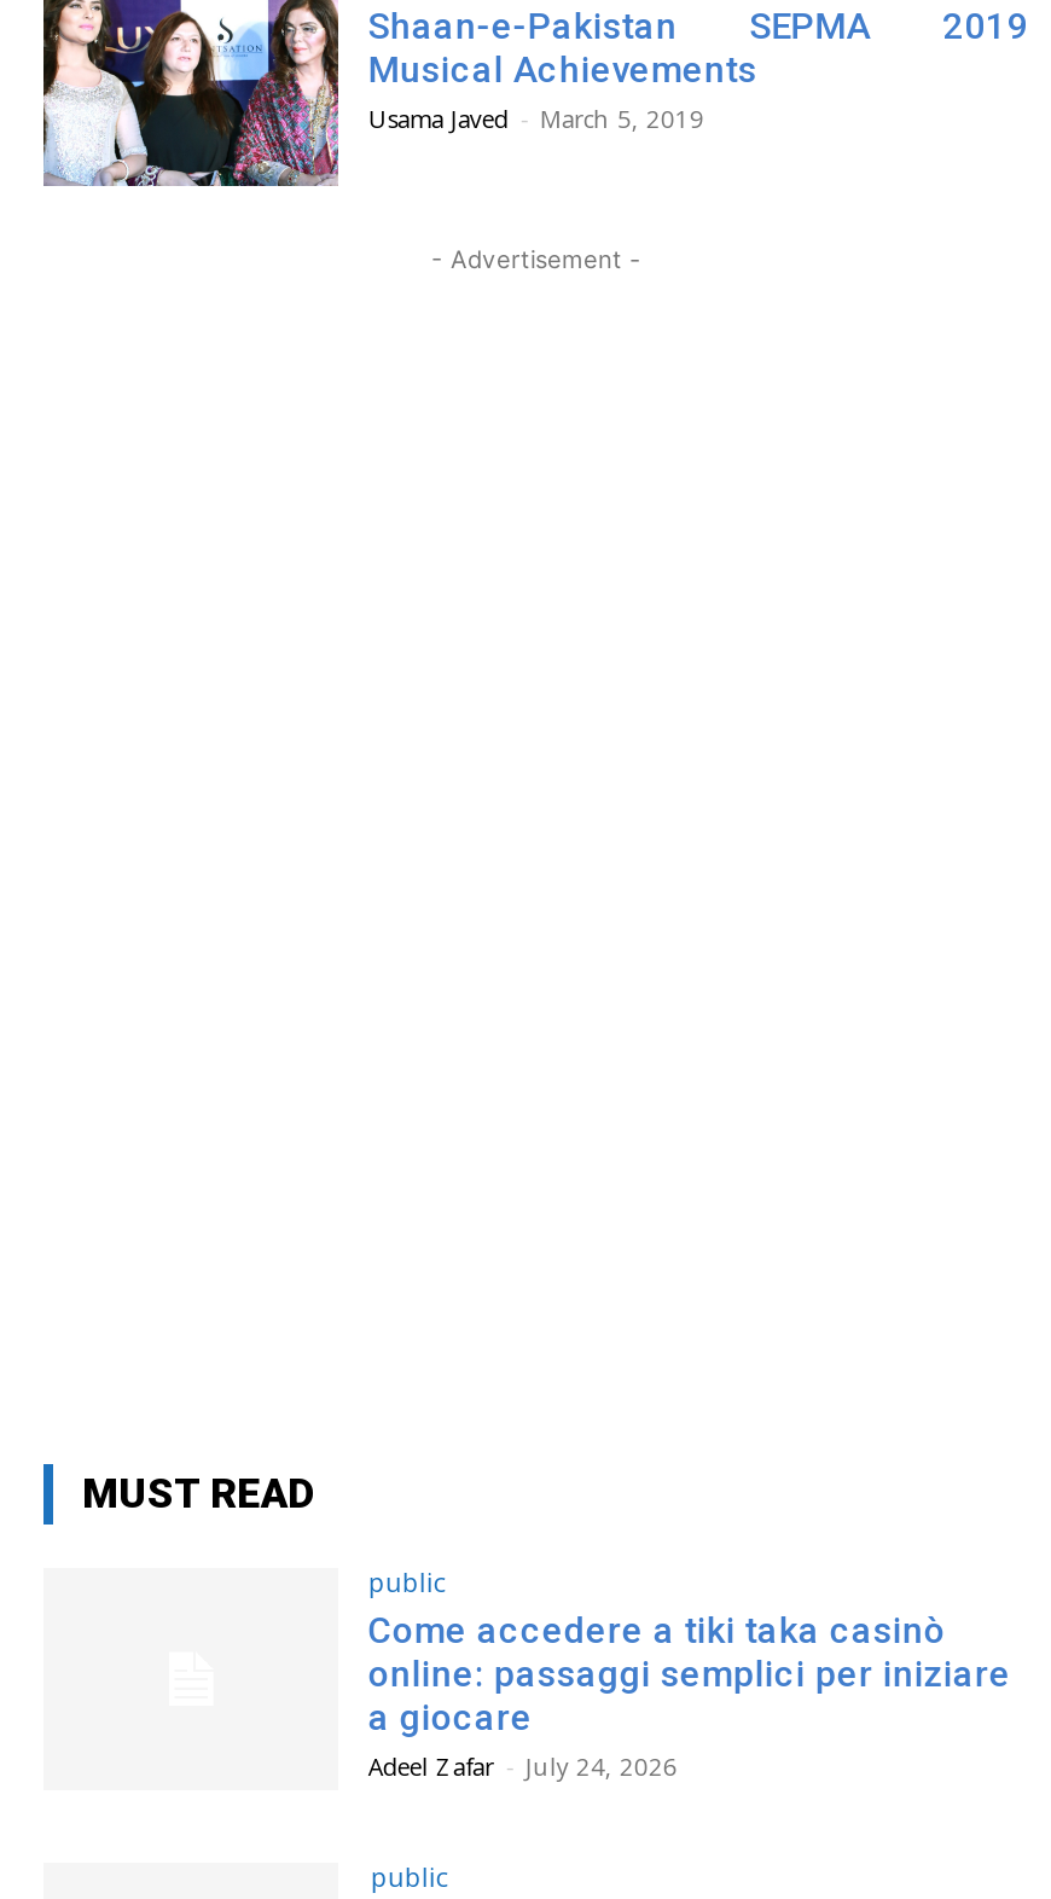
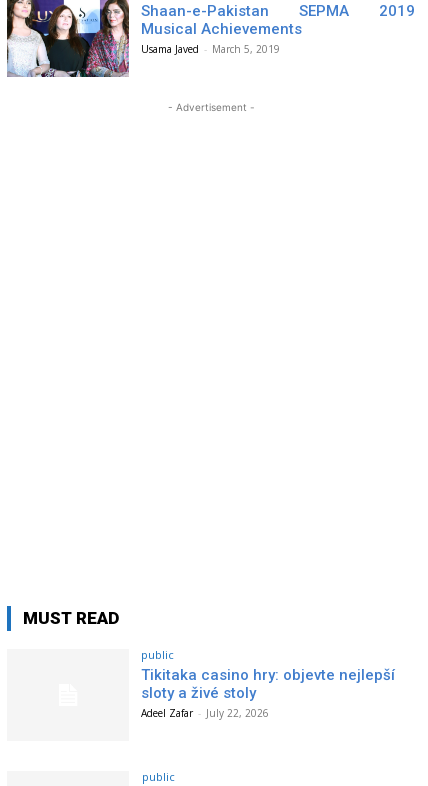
[368,1609,1011,1783] Come accedere a tiki taka casinò | online: passaggi semplici per iniziare | a giocare | Adeel Zafar - July 24, 2026 -> [141,666,395,720] Tikitaka casino hry: objevte nejlepší | sloty a živé stoly | Adeel Zafar - July 22, 2026

